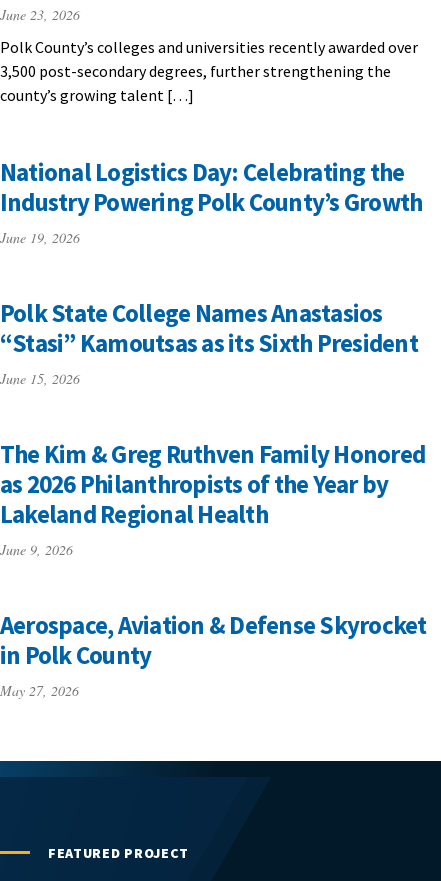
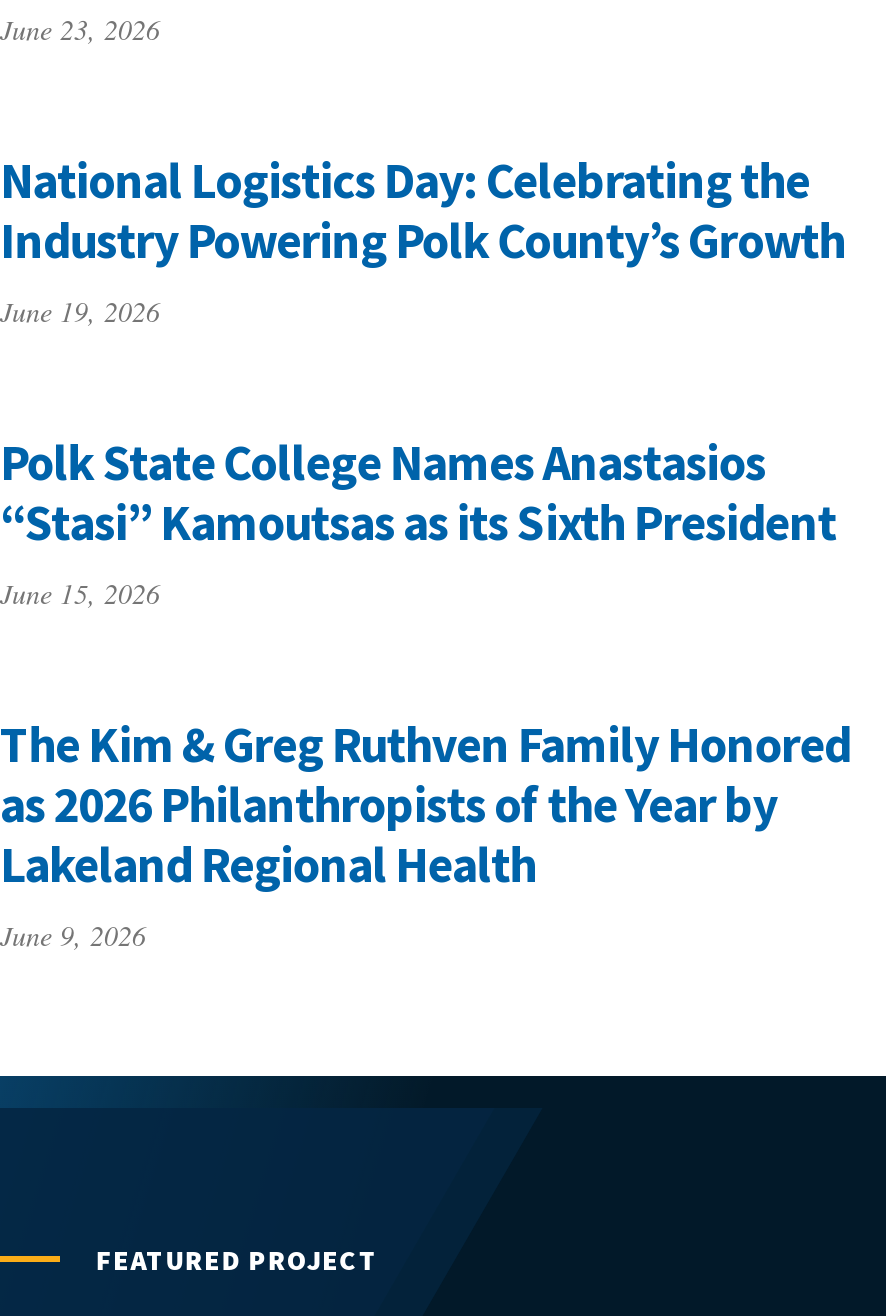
[0,37,418,105] Polk County’s colleges and universities recently awarded over | 3,500 post-secondary degrees, further strengthening the | county’s growing talent […] -> none
[0,609,427,700] Aerospace, Aviation & Defense Skyrocket | in Polk County | May 27, 2026 -> none

